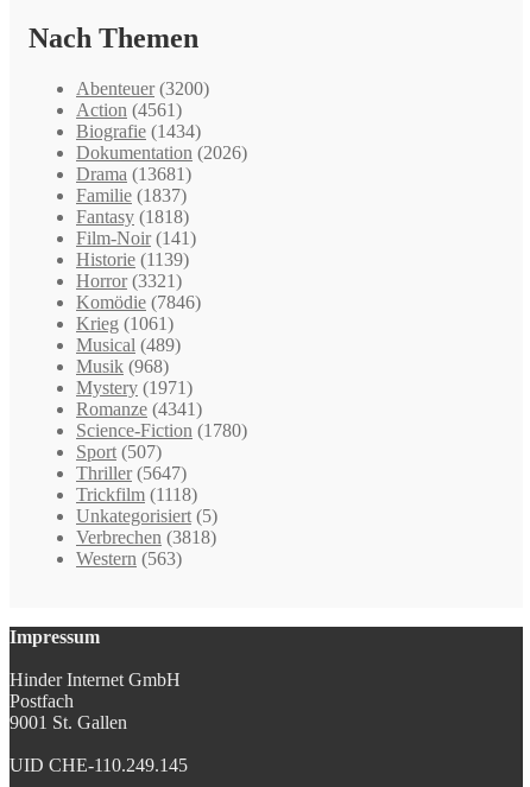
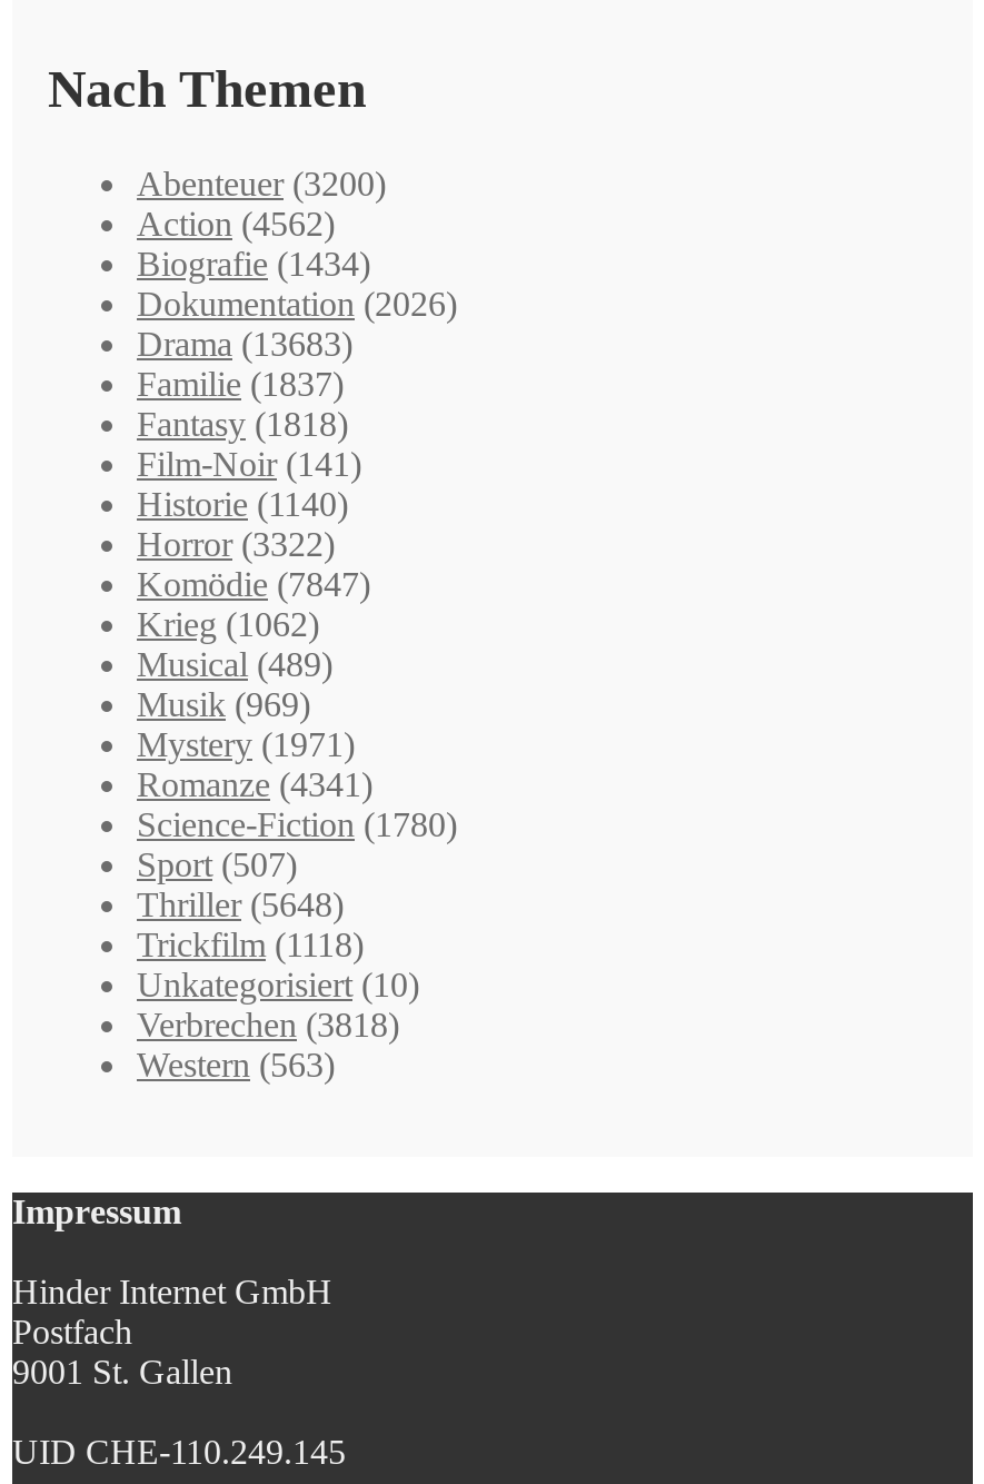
[76,100,182,120] Action (4561) -> [137,206,335,244] Action (4562)
[76,164,191,184] Drama (13681) -> [137,326,352,364] Drama (13683)
[76,249,189,269] Historie (1139) -> [137,486,348,524] Historie (1140)
[76,271,182,291] Horror (3321) -> [137,526,335,564] Horror (3322)
[76,292,201,312] Komödie (7846) -> [137,566,370,604] Komödie (7847)
[76,313,173,334] Krieg (1061) -> [137,606,319,644] Krieg (1062)
[76,356,169,376] Musik (968) -> [137,686,310,724] Musik (969)
[76,463,187,483] Thriller (5647) -> [137,887,344,924] Thriller (5648)
[76,506,217,526] Unkategorisiert (5) -> [137,967,419,1005] Unkategorisiert (10)

